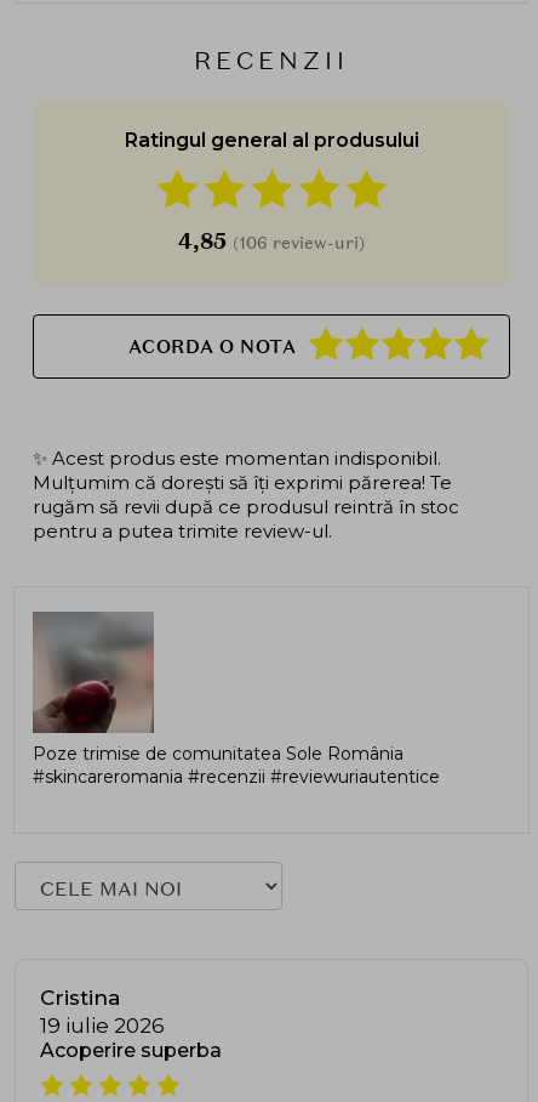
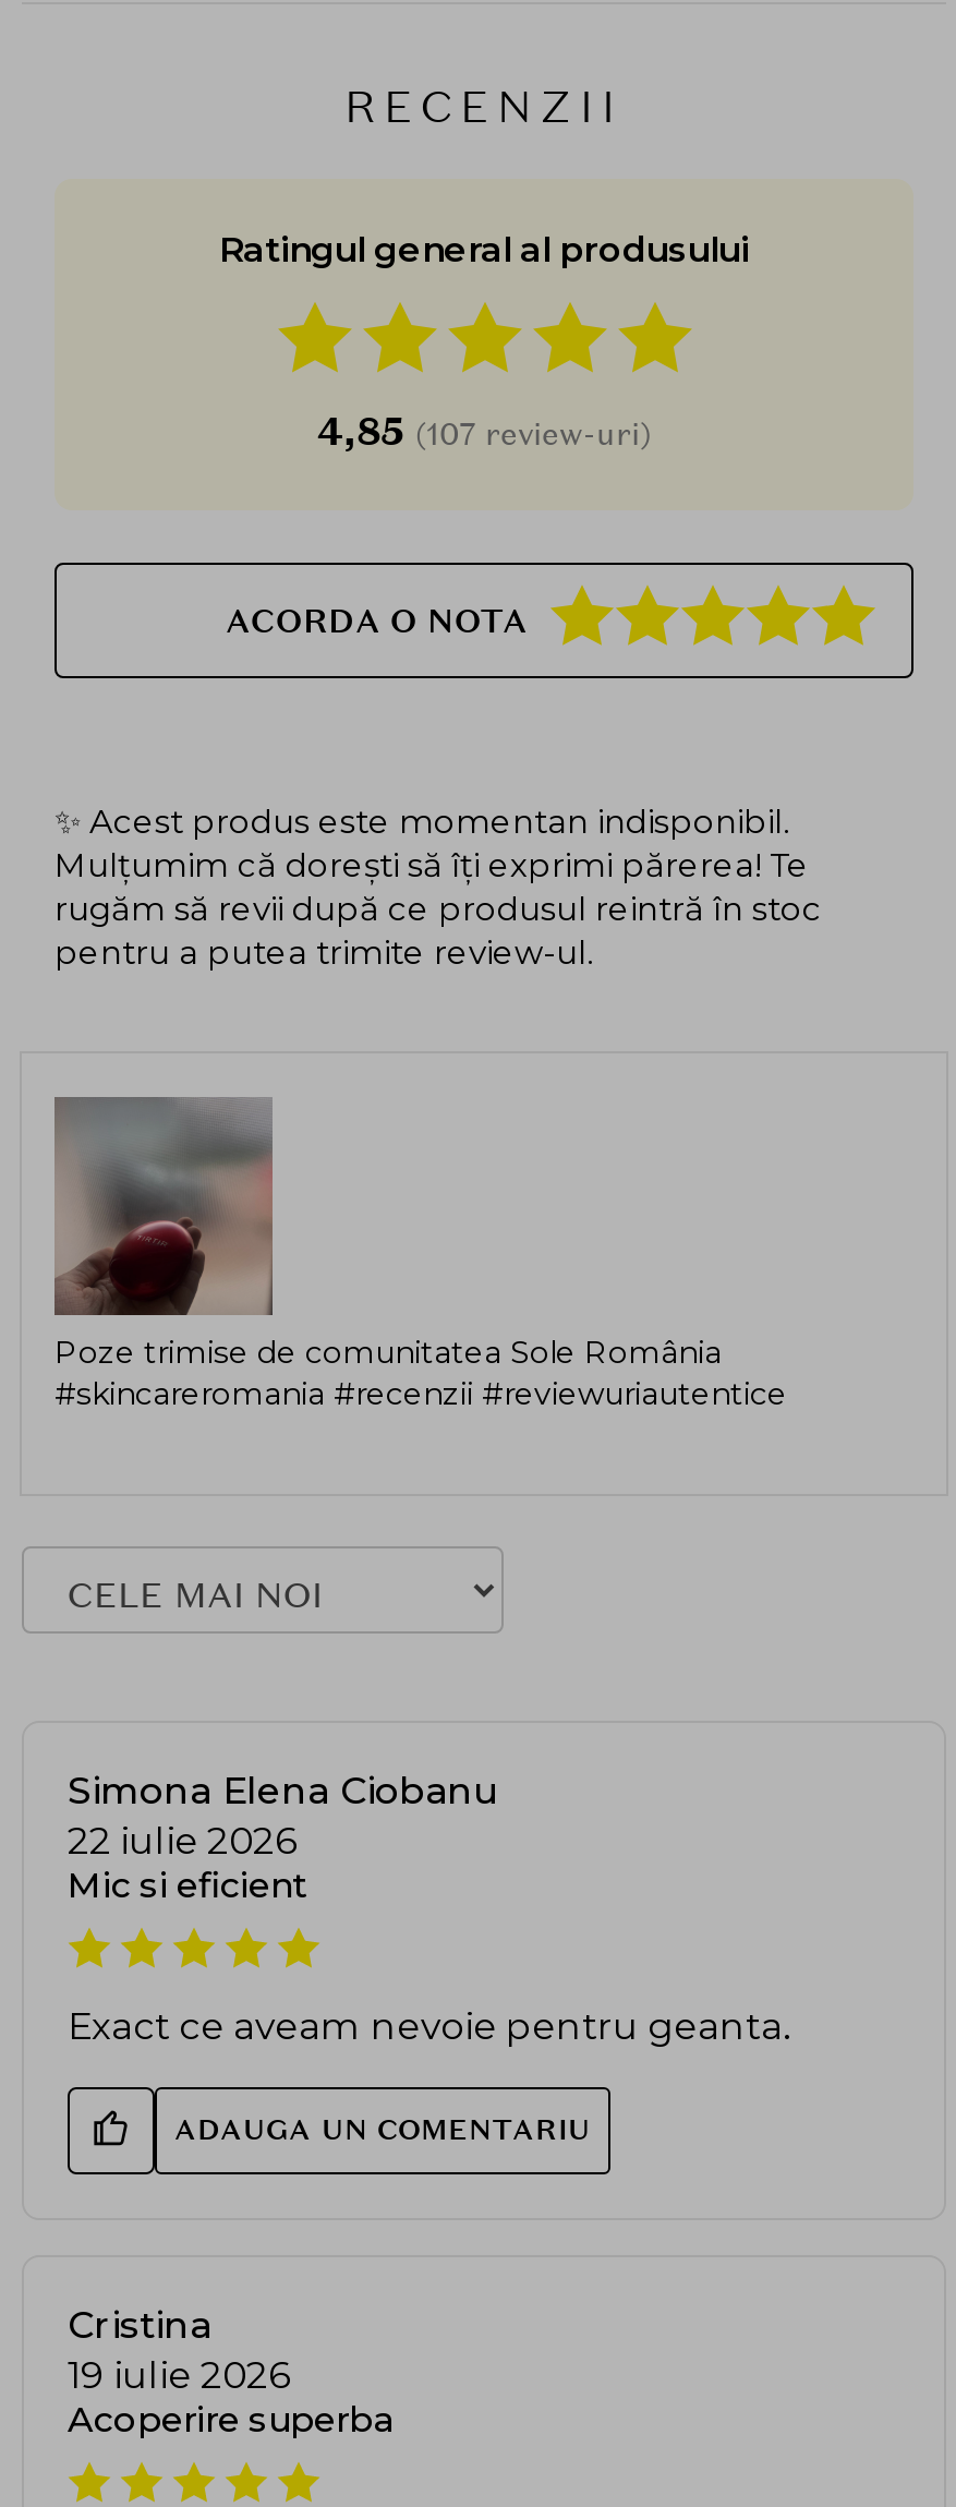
[178,227,365,255] 4,85 (106 review-uri) -> [317,406,651,456] 4,85 (107 review-uri)
none -> [68,1768,789,2147] Simona Elena Ciobanu | 22 iulie 2026 | Mic si eficient | Exact ce aveam nevoie pentru geanta. | ADAUGA UN COMENTARIU

